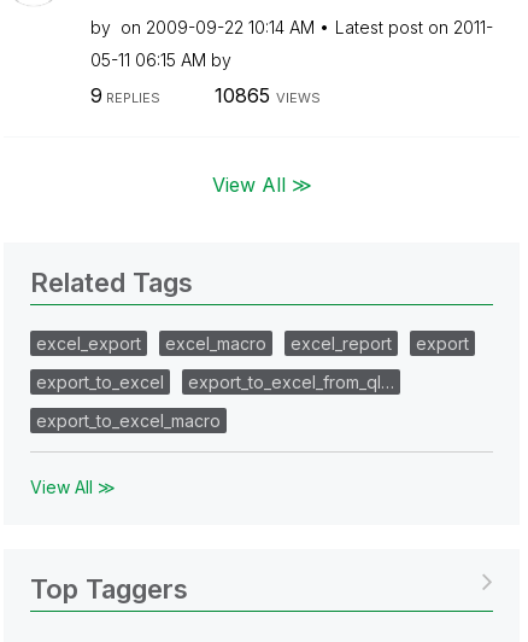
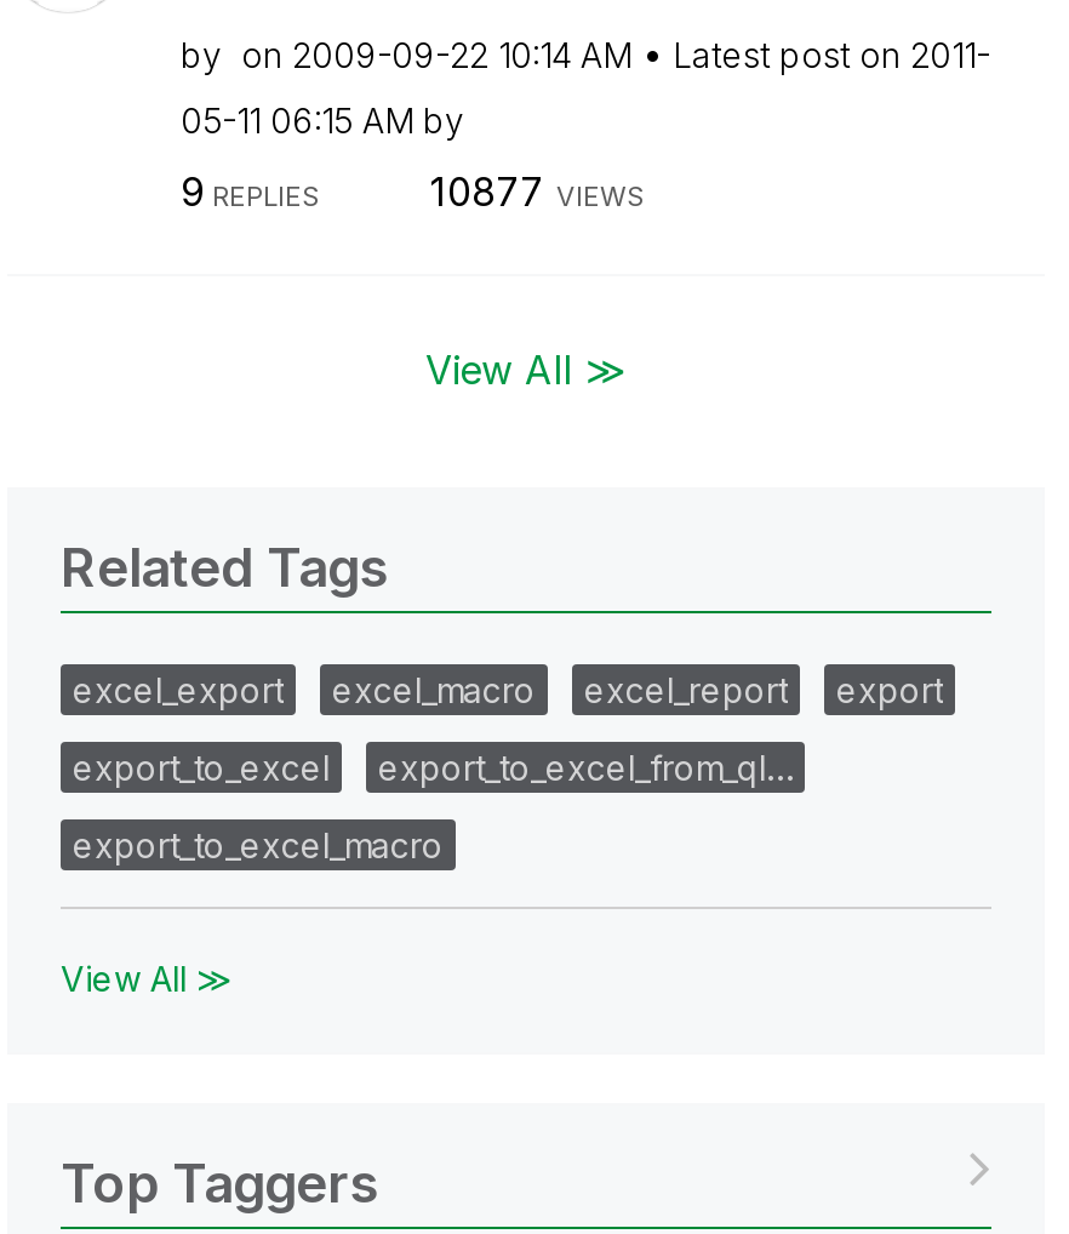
[214,83,320,107] 10865 VIEWS -> [430,166,646,215] 10877 VIEWS

